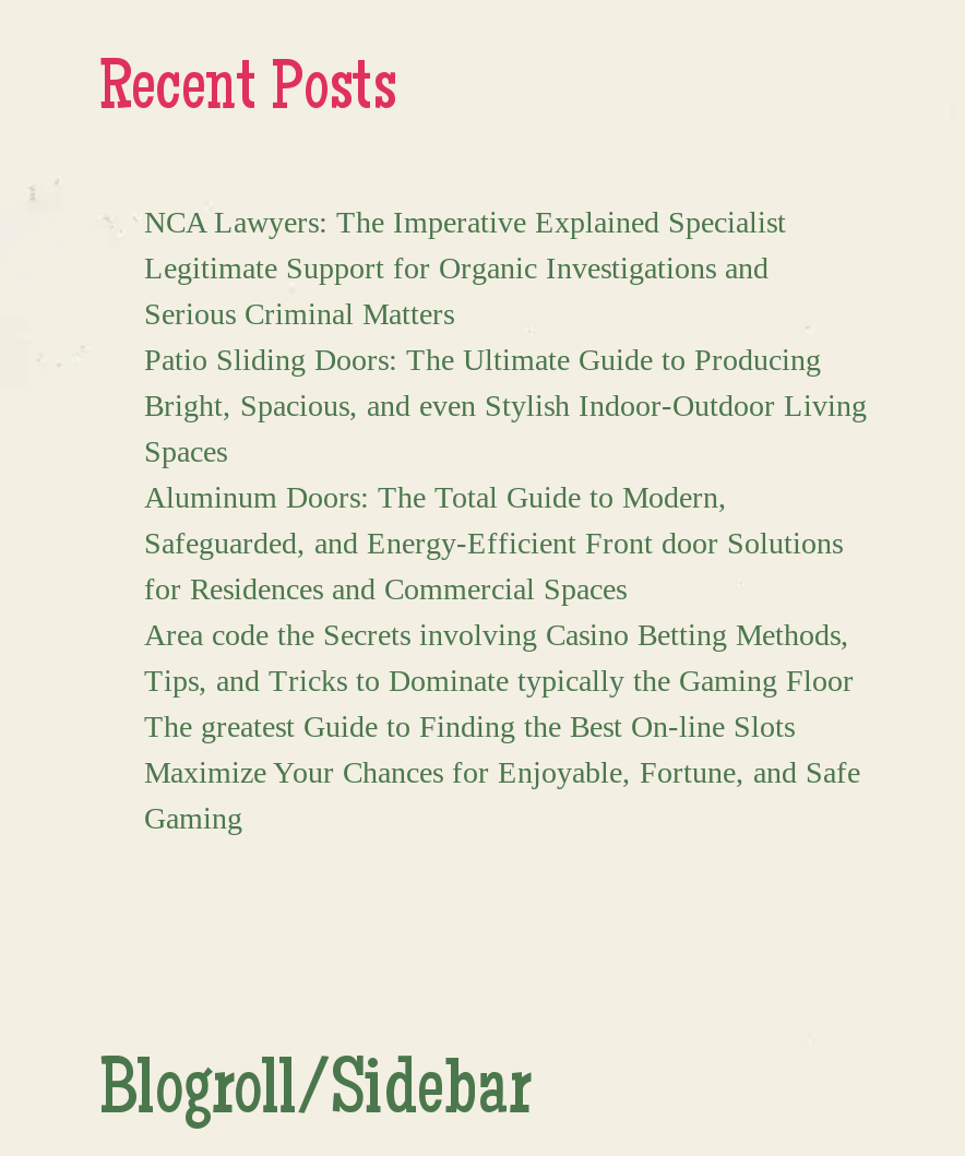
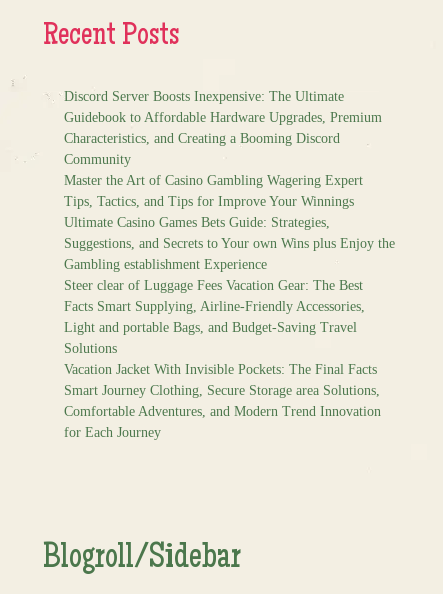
[144,207,867,836] NCA Lawyers: The Imperative Explained Specialist | Legitimate Support for Organic Investigations and | Serious Criminal Matters | Patio Sliding Doors: The Ultimate Guide to Producing | Bright, Spacious, and even Stylish Indoor-Outdoor Living | Spaces | Aluminum Doors: The Total Guide to Modern, | Safeguarded, and Energy-Efficient Front door Solutions | for Residences and Commercial Spaces | Area code the Secrets involving Casino Betting Methods, | Tips, and Tricks to Dominate typically the Gaming Floor | The greatest Guide to Finding the Best On-line Slots | Maximize Your Chances for Enjoyable, Fortune, and Safe | Gaming -> [64,89,395,440] Discord Server Boosts Inexpensive: The Ultimate | Guidebook to Affordable Hardware Upgrades, Premium | Characteristics, and Creating a Booming Discord | Community | Master the Art of Casino Gambling Wagering Expert | Tips, Tactics, and Tips for Improve Your Winnings | Ultimate Casino Games Bets Guide: Strategies, | Suggestions, and Secrets to Your own Wins plus Enjoy the | Gambling establishment Experience | Steer clear of Luggage Fees Vacation Gear: The Best | Facts Smart Supplying, Airline-Friendly Accessories, | Light and portable Bags, and Budget-Saving Travel | Solutions | Vacation Jacket With Invisible Pockets: The Final Facts | Smart Journey Clothing, Secure Storage area Solutions, | Comfortable Adventures, and Modern Trend Innovation | for Each Journey

